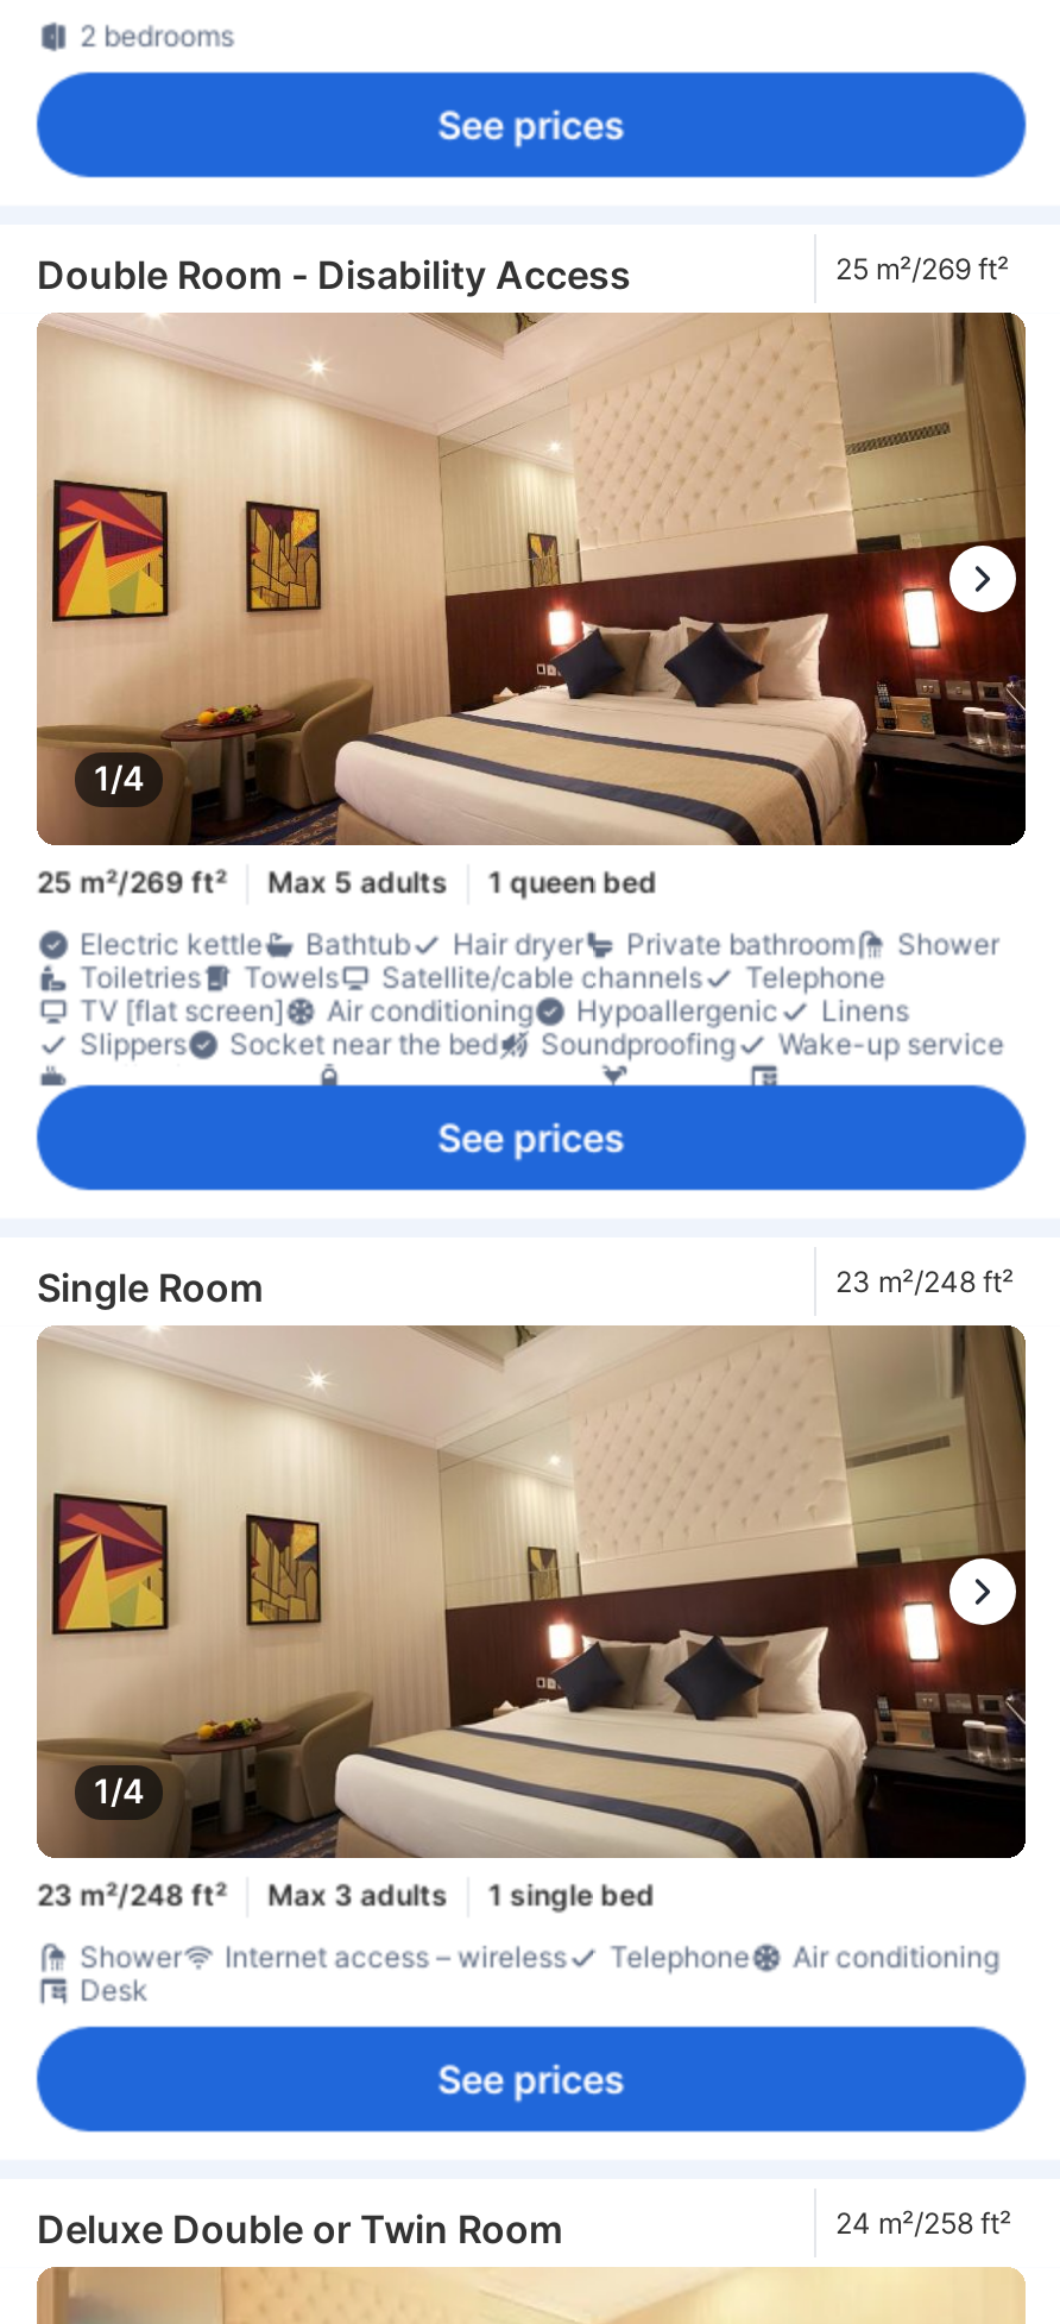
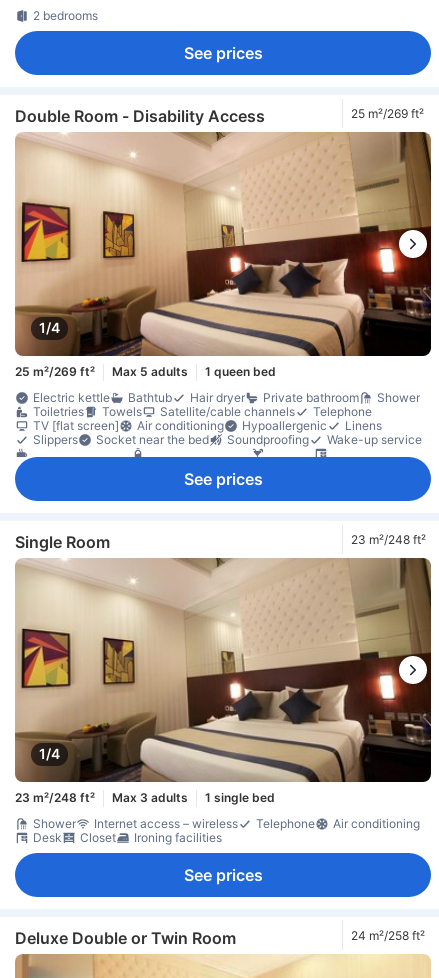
none -> [80,830,222,845] Closet | Ironing facilities

